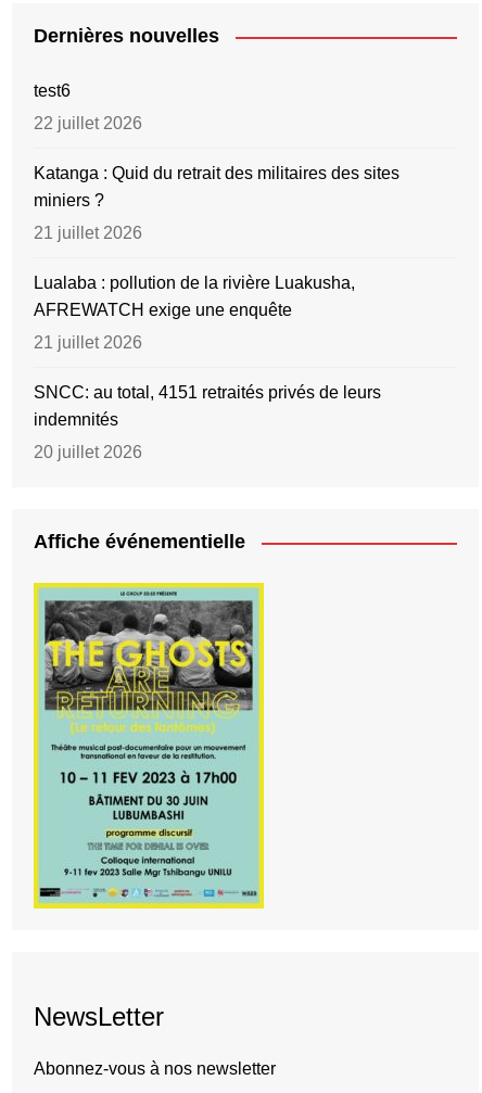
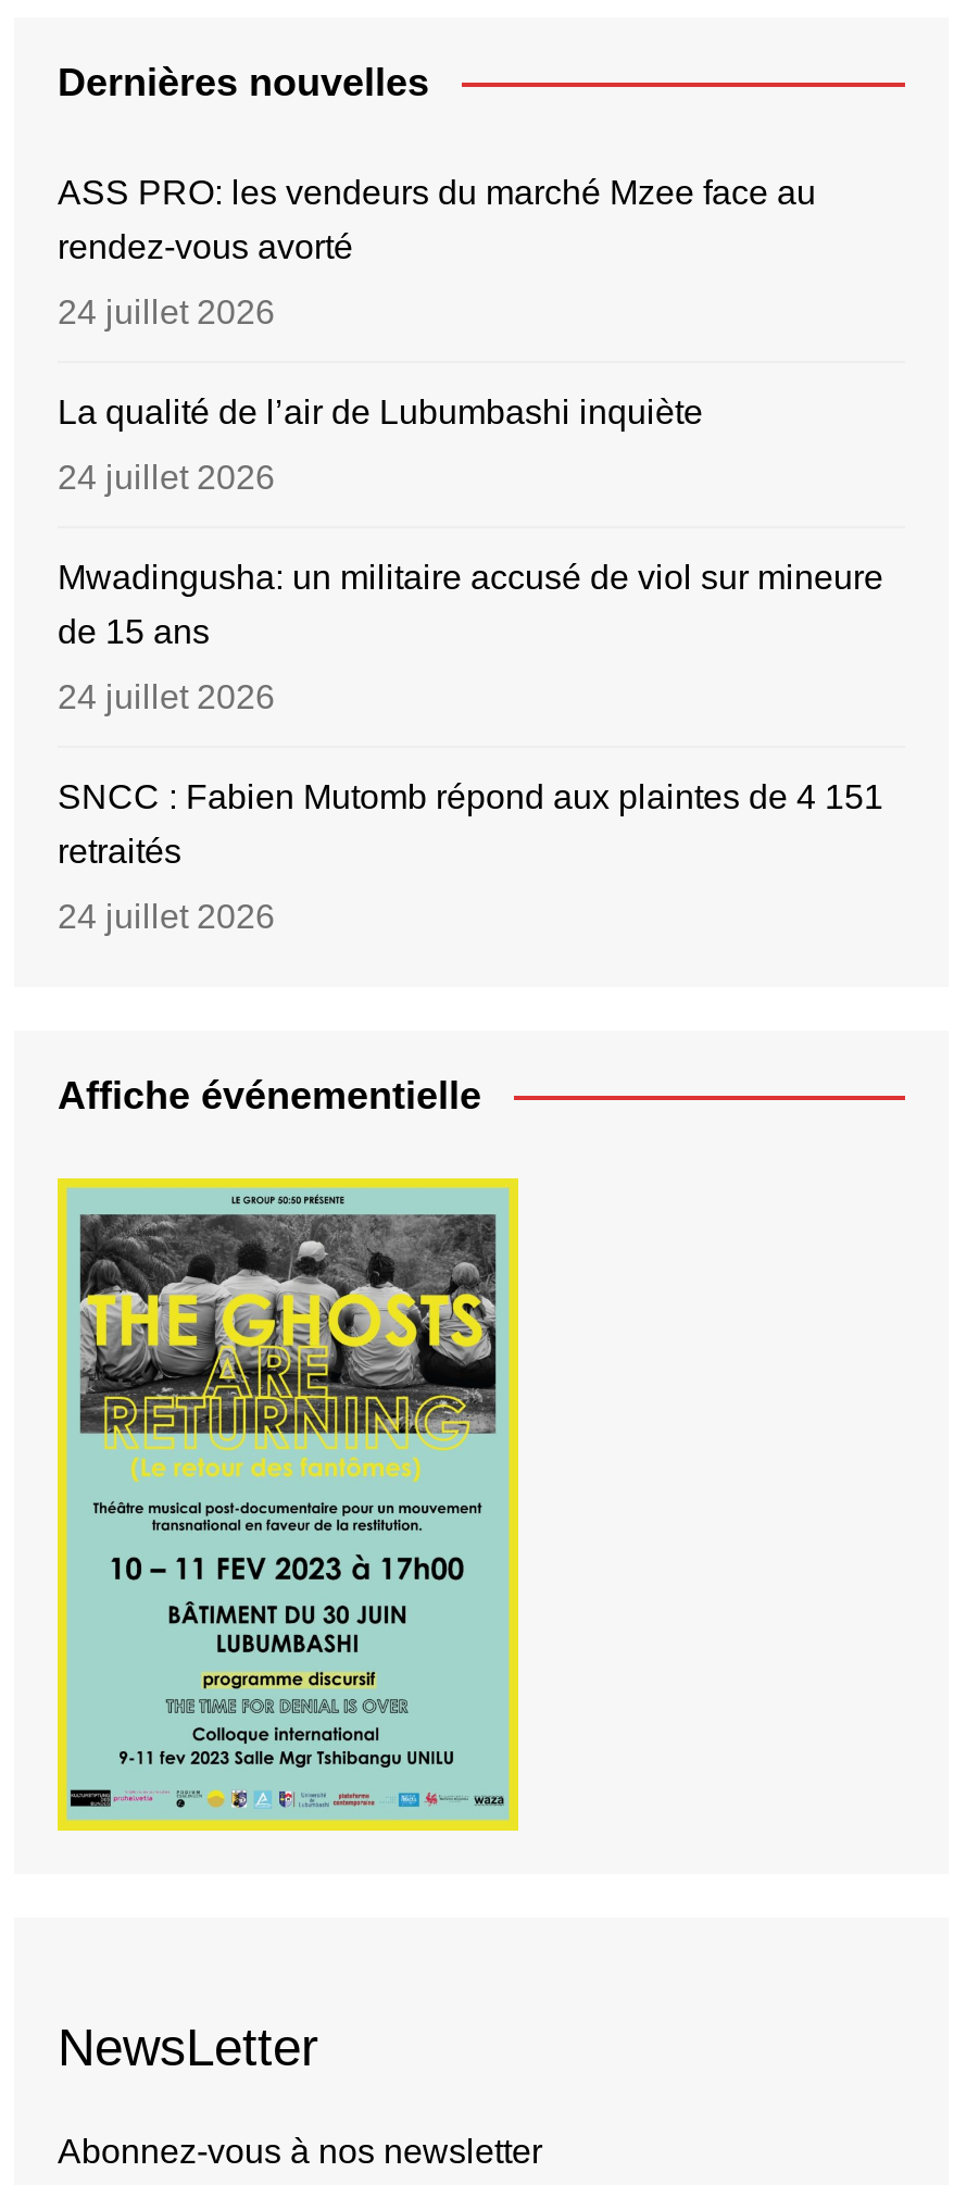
[34,82,71,100] test6 -> [58,174,816,211] ASS PRO: les vendeurs du marché Mzee face au
[34,114,142,133] 22 juillet 2026 -> [58,229,353,265] rendez-vous avorté
[34,164,399,182] Katanga : Quid du retrait des militaires des sites -> [58,294,275,331] 24 juillet 2026
[34,191,104,210] miniers ? -> [58,394,703,431] La qualité de l’air de Lubumbashi inquiète
[34,224,142,242] 21 juillet 2026 -> [58,459,275,496] 24 juillet 2026
[34,274,355,292] Lualaba : pollution de la rivière Luakusha, -> [58,559,883,596] Mwadingusha: un militaire accusé de viol sur mineure
[34,301,292,319] AFREWATCH exige une enquête -> [58,613,210,650] de 15 ans
[34,333,142,352] 21 juillet 2026 -> [58,679,275,716] 24 juillet 2026
[34,383,381,402] SNCC: au total, 4151 retraités privés de leurs -> [58,779,883,816] SNCC : Fabien Mutomb répond aux plaintes de 4 151
[34,410,118,429] indemnités -> [58,833,181,870] retraités
[34,443,142,461] 20 juillet 2026 -> [58,898,275,935] 24 juillet 2026

